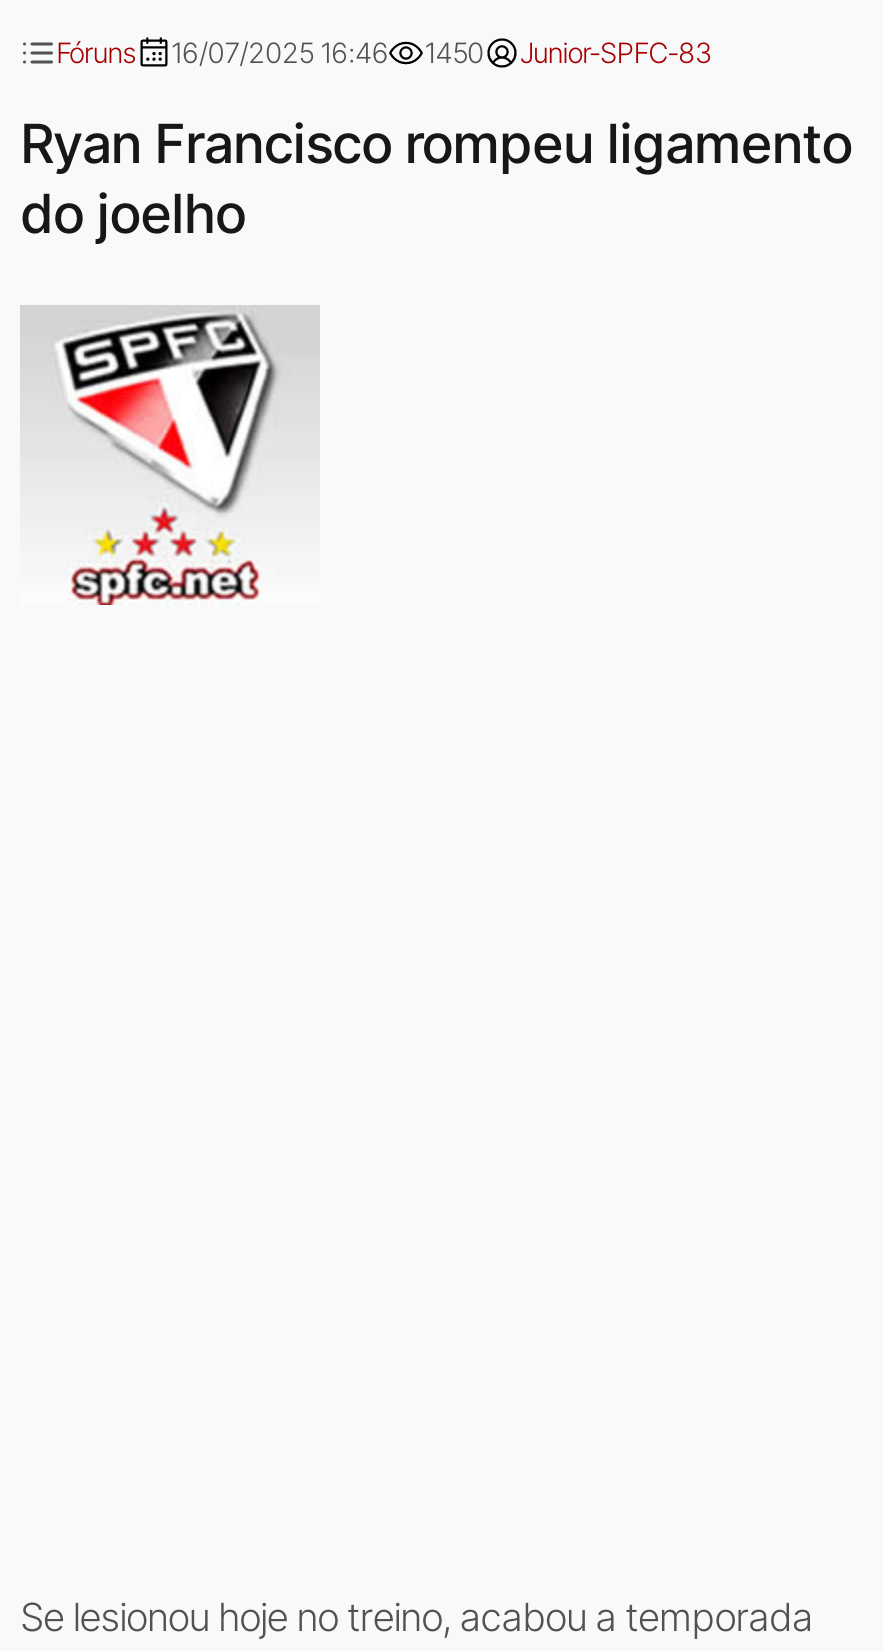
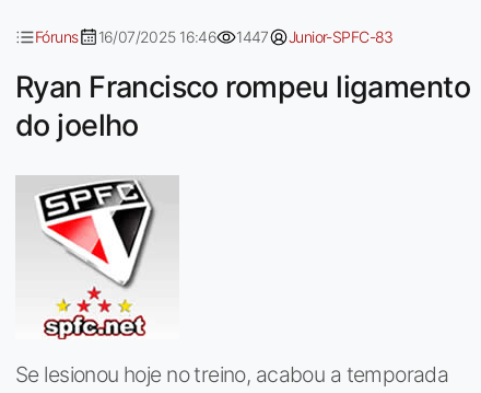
[56,34,712,68] Fóruns 16/07/2025 16:46 1450 Junior-SPFC-83 -> [35,27,393,46] Fóruns 16/07/2025 16:46 1447 Junior-SPFC-83

